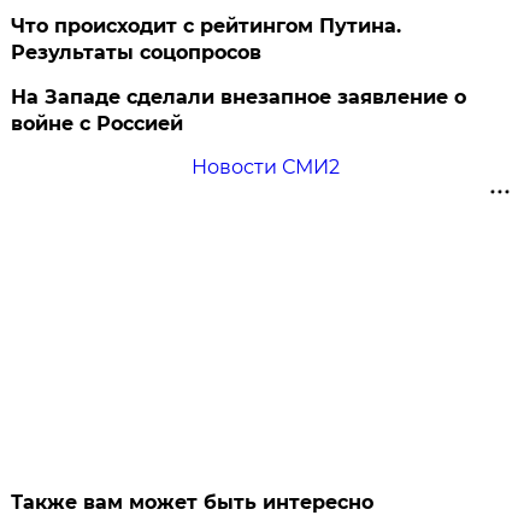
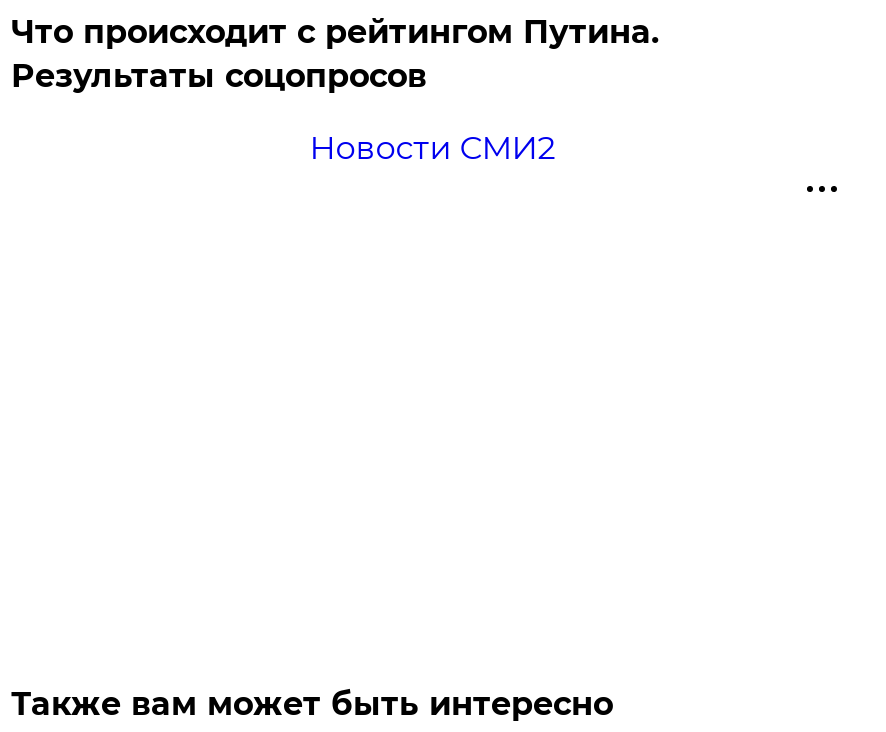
[11,86,467,135] На Западе сделали внезапное заявление о | войне с Россией -> none

